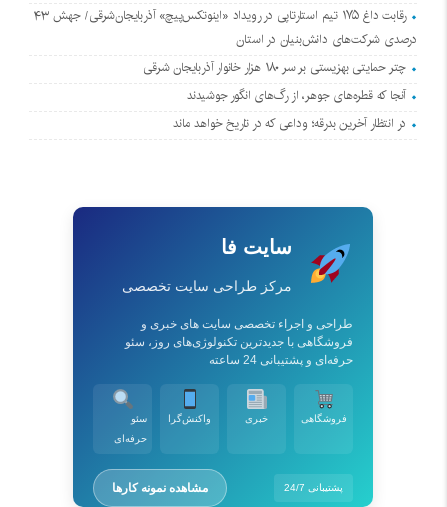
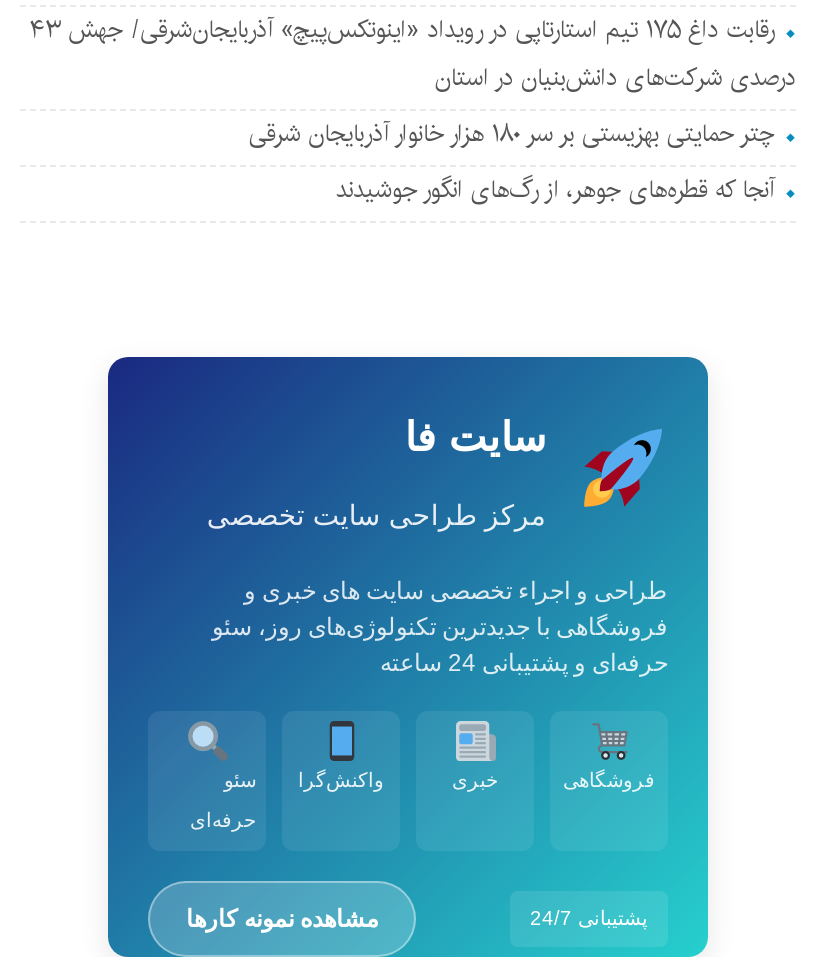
[173,114,406,133] در انتظار آخرین بدرقه؛ وداعی که در تاریخ خواهد ماند -> none

